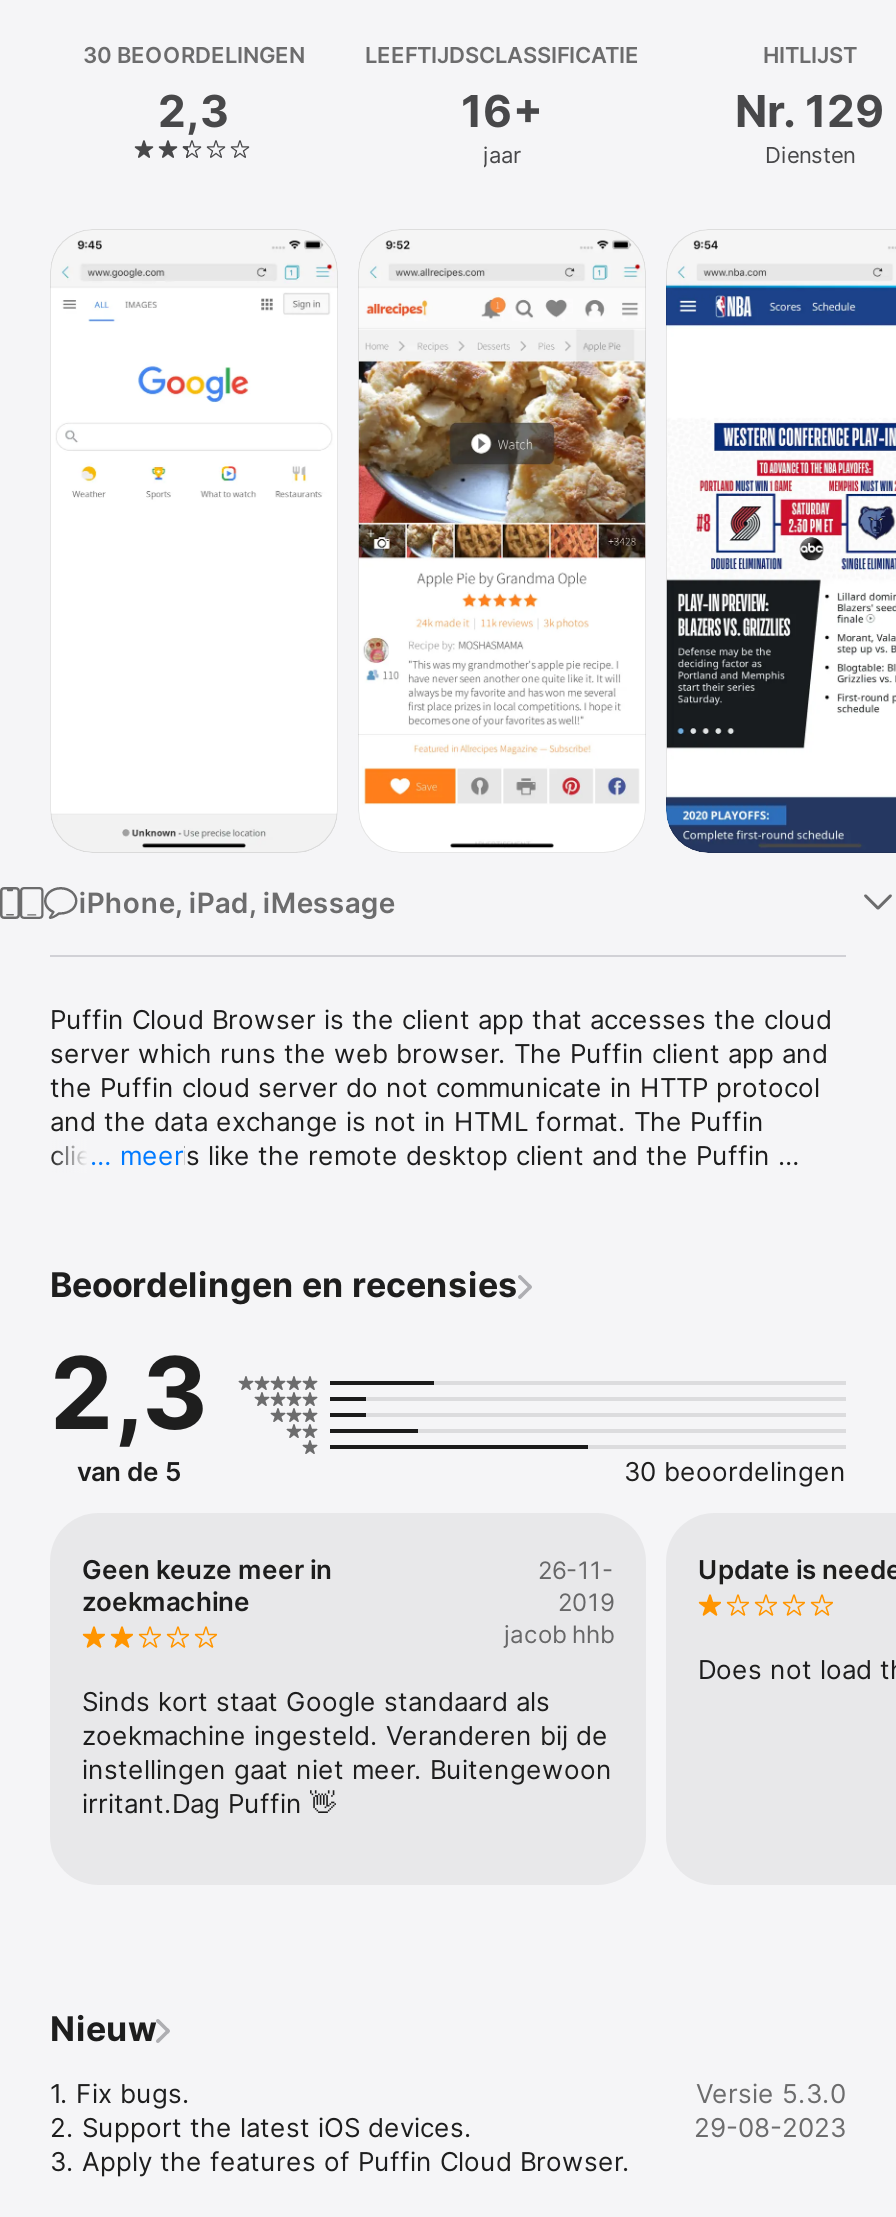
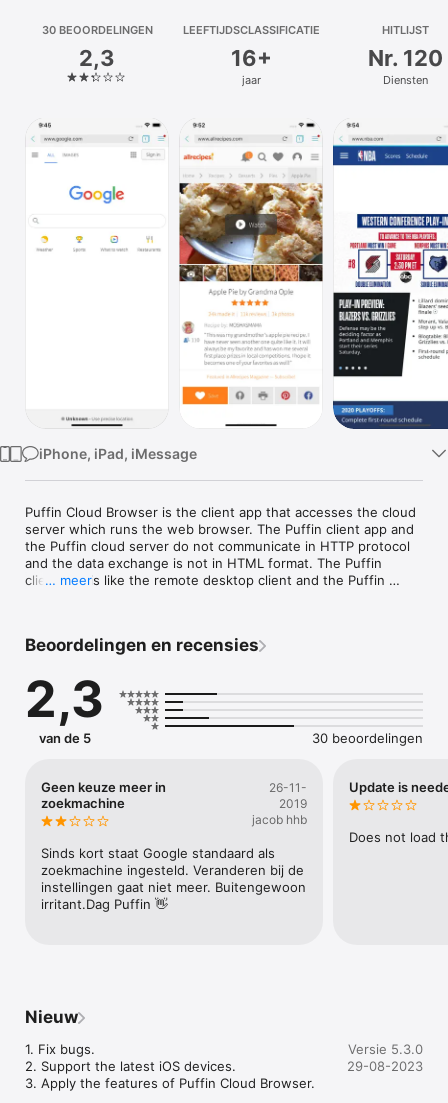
[735,85,885,137] Nr. 129 -> [367,45,442,71] Nr. 120

